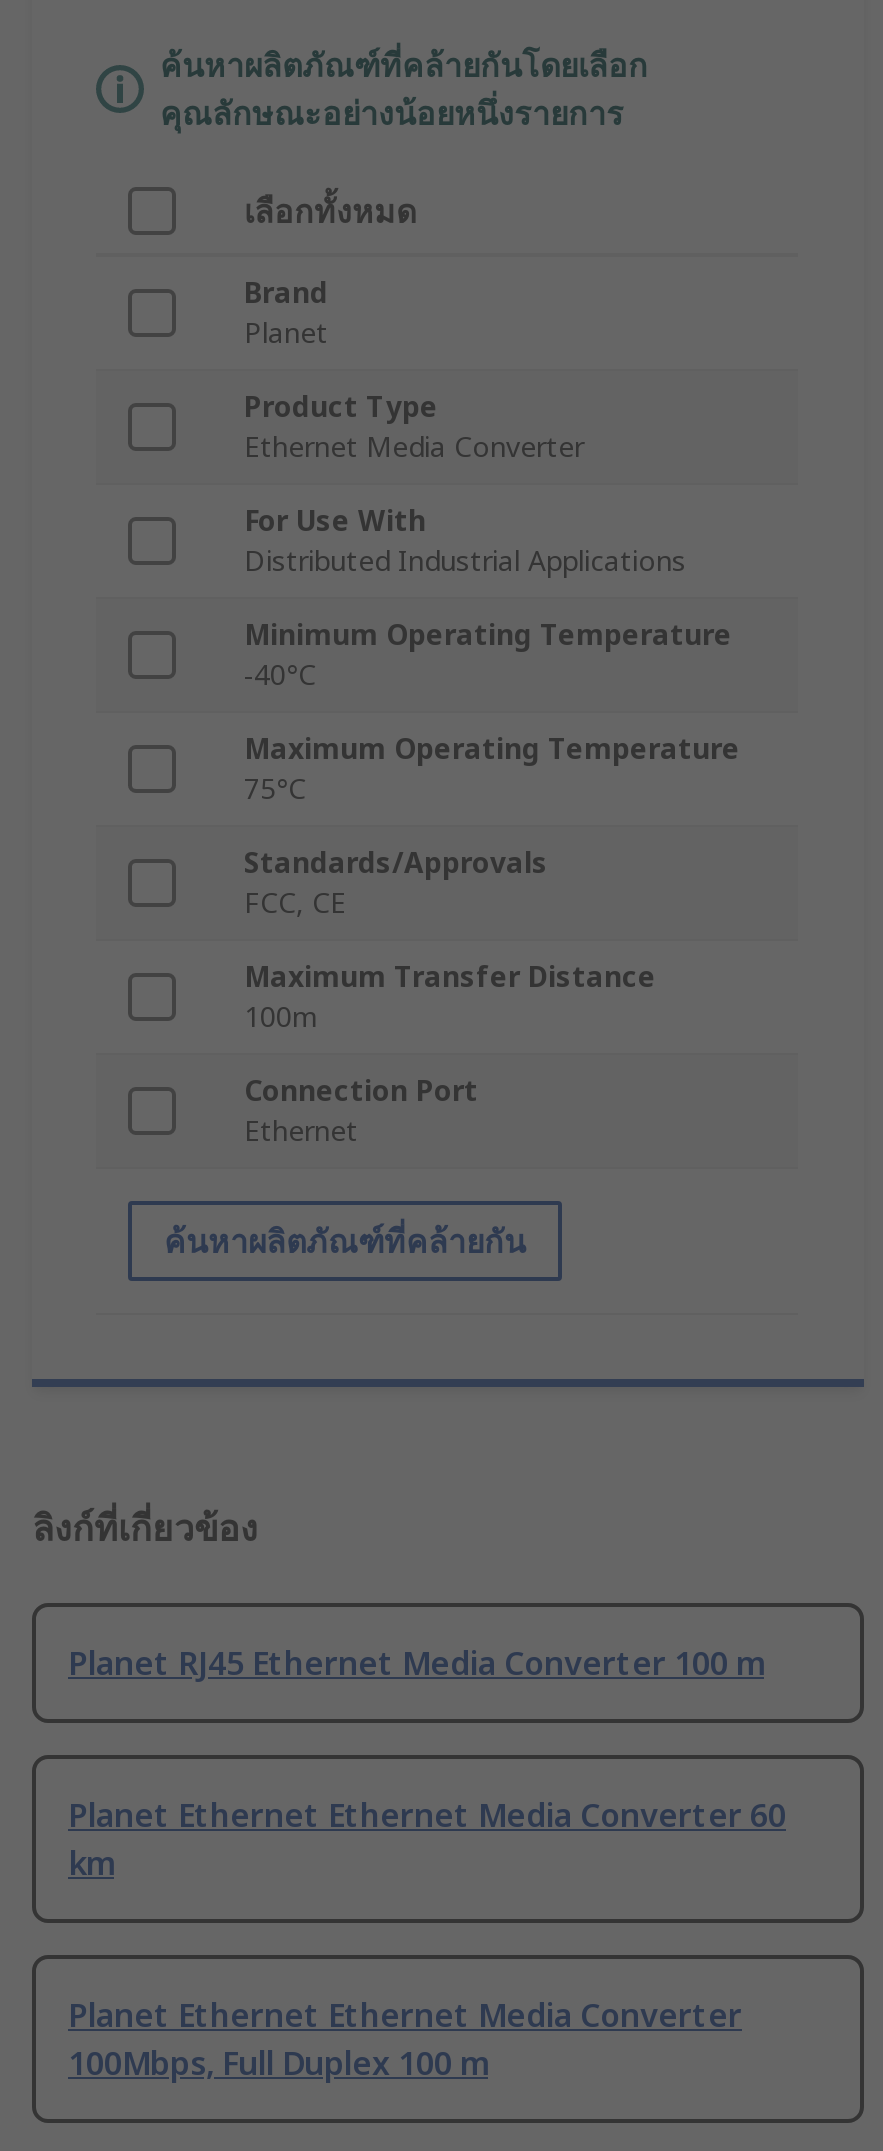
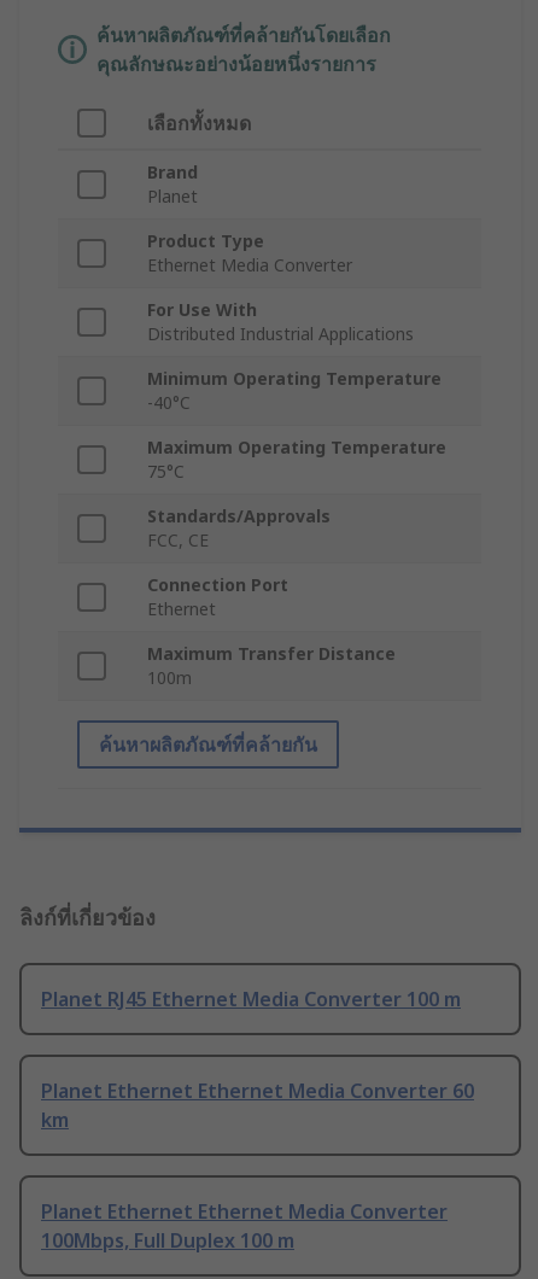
moved [244,958,656,1036] -> [147,643,396,690]: Maximum Transfer Distance | 100m
moved [244,1072,478,1150] -> [147,574,288,621]: Connection Port | Ethernet

